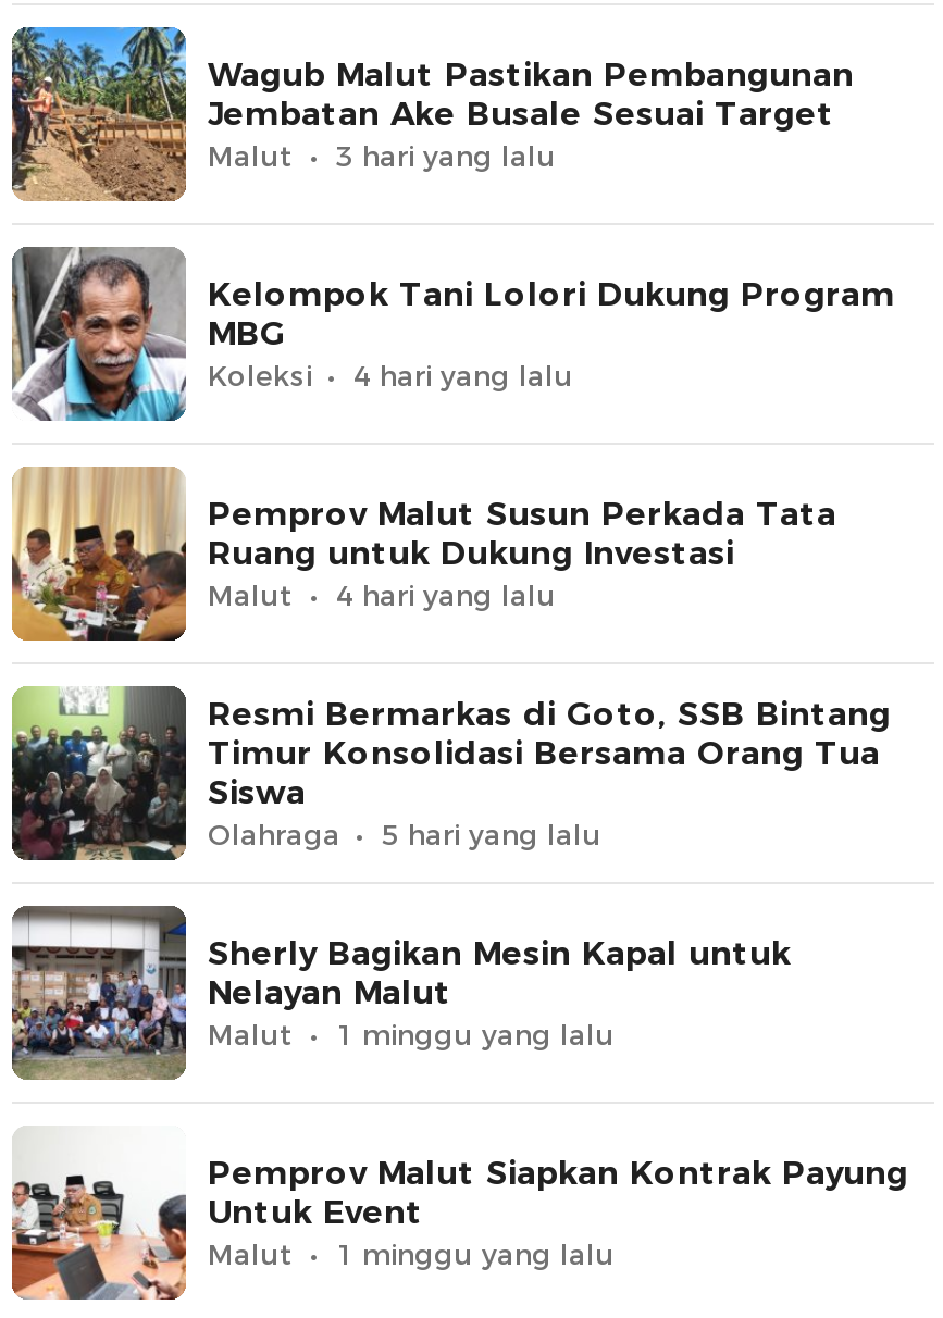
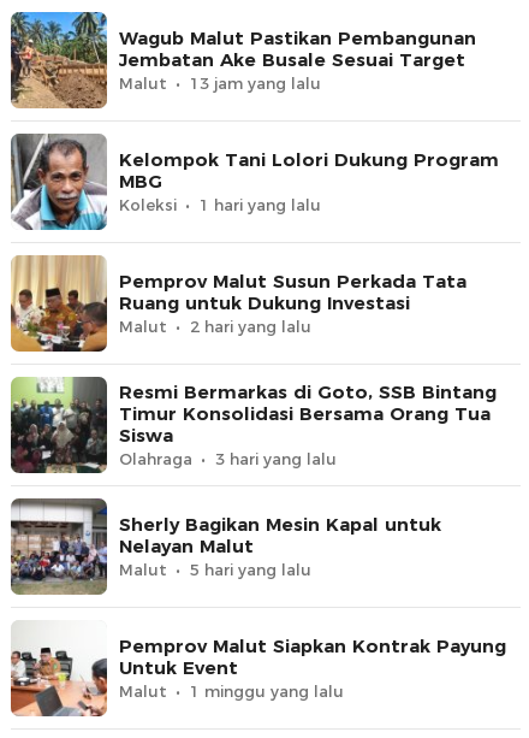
moved [336,139,556,173] -> [215,449,337,469]: 3 hari yang lalu
none -> [190,74,321,93] 13 jam yang lalu
[353,358,573,393] 4 hari yang lalu -> [200,195,321,215] 1 hari yang lalu
[336,578,556,613] 4 hari yang lalu -> [190,317,311,336] 2 hari yang lalu
moved [382,817,601,852] -> [190,560,311,579]: 5 hari yang lalu
[336,1017,615,1052] 1 minggu yang lalu -> none

